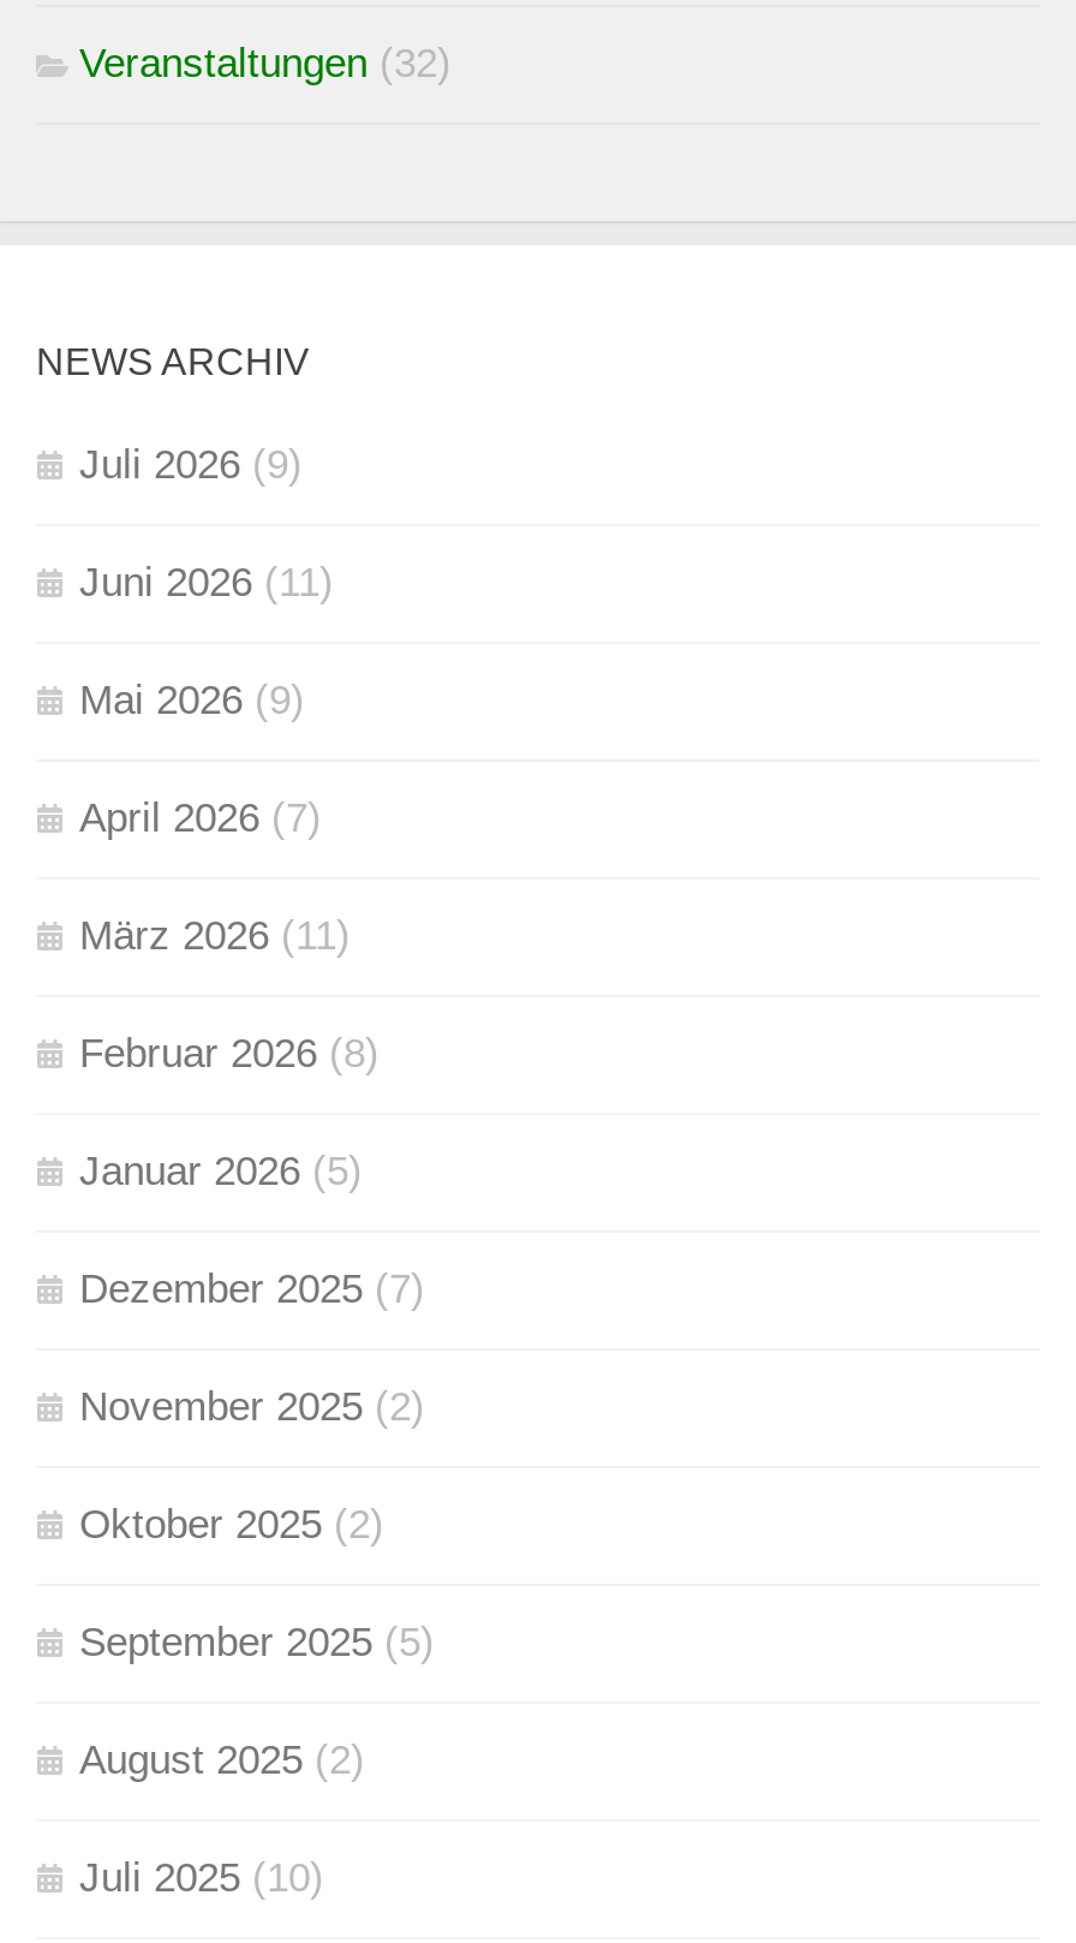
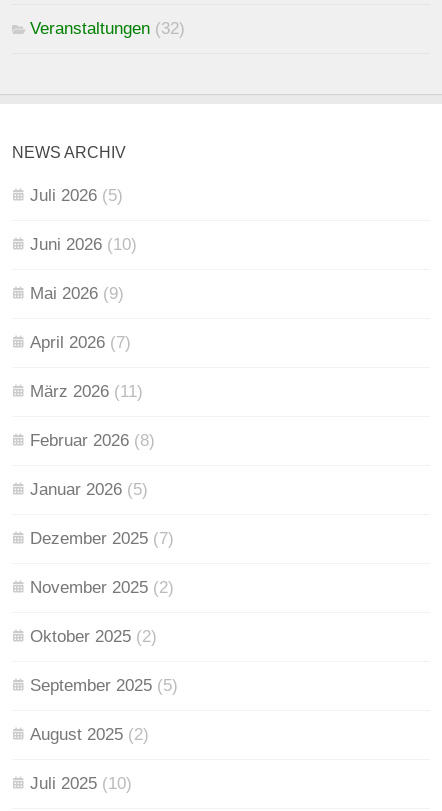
[79,442,303,488] Juli 2026 (9) -> [30,186,123,205] Juli 2026 (5)
[79,560,334,606] Juni 2026 (11) -> [30,235,137,254] Juni 2026 (10)

